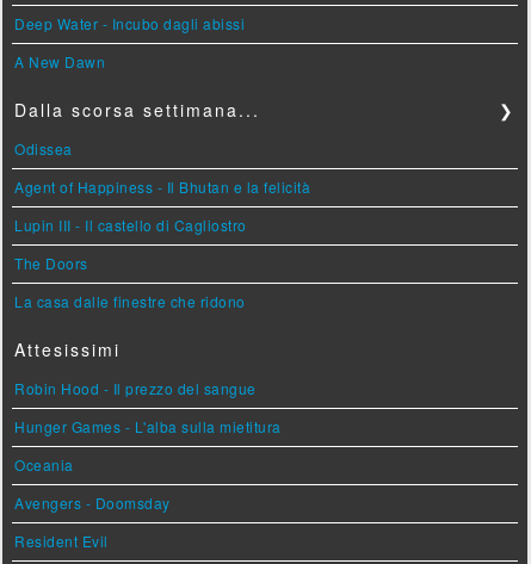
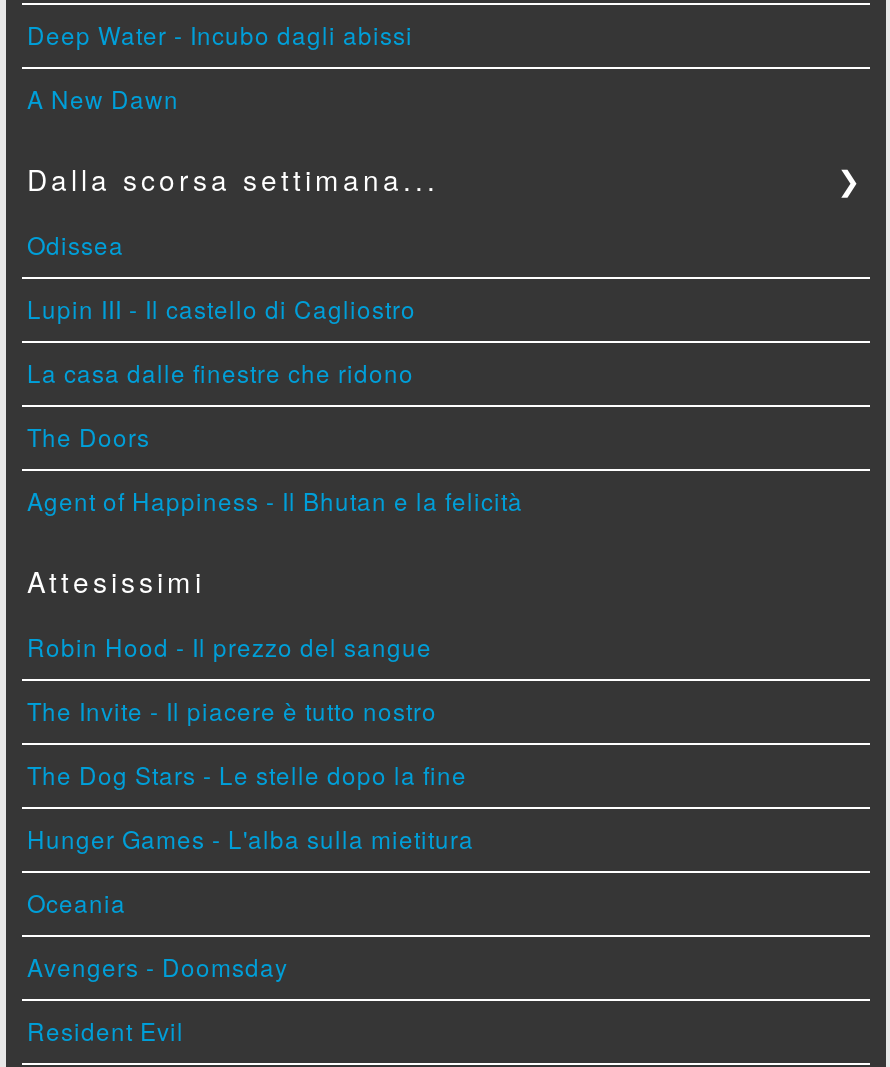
moved [15,177,311,197] -> [27,484,523,518]: Agent of Happiness - Il Bhutan e la felicità
moved [15,215,247,312] -> [27,292,416,454]: Lupin III - Il castello di Cagliostro | The Doors | La casa dalle finestre che ridono
none -> [27,694,467,792] The Invite - Il piacere è tutto nostro | The Dog Stars - Le stelle dopo la fine

